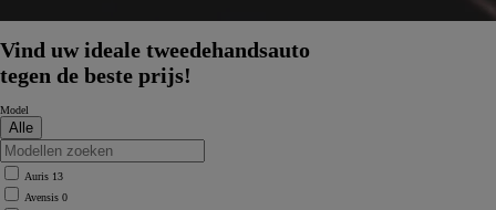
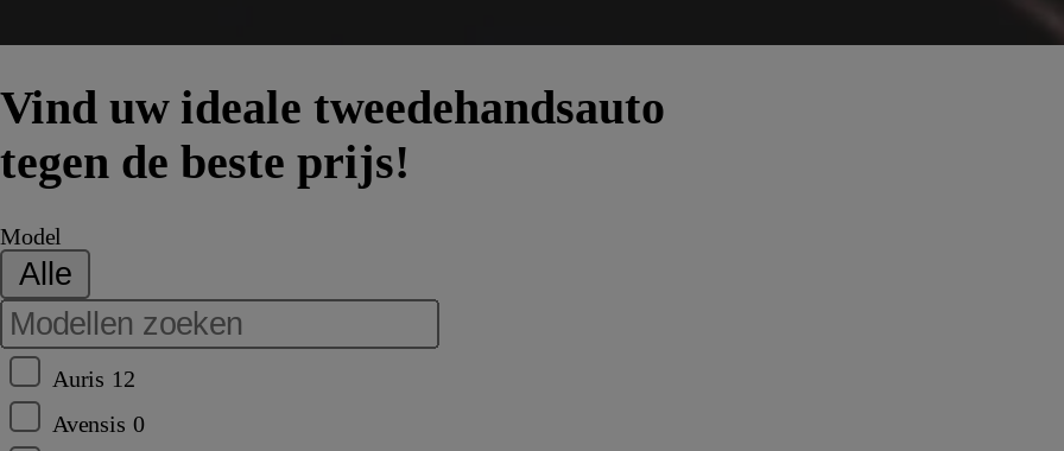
[24,170,63,182] Auris 13 -> [52,365,135,391] Auris 12

